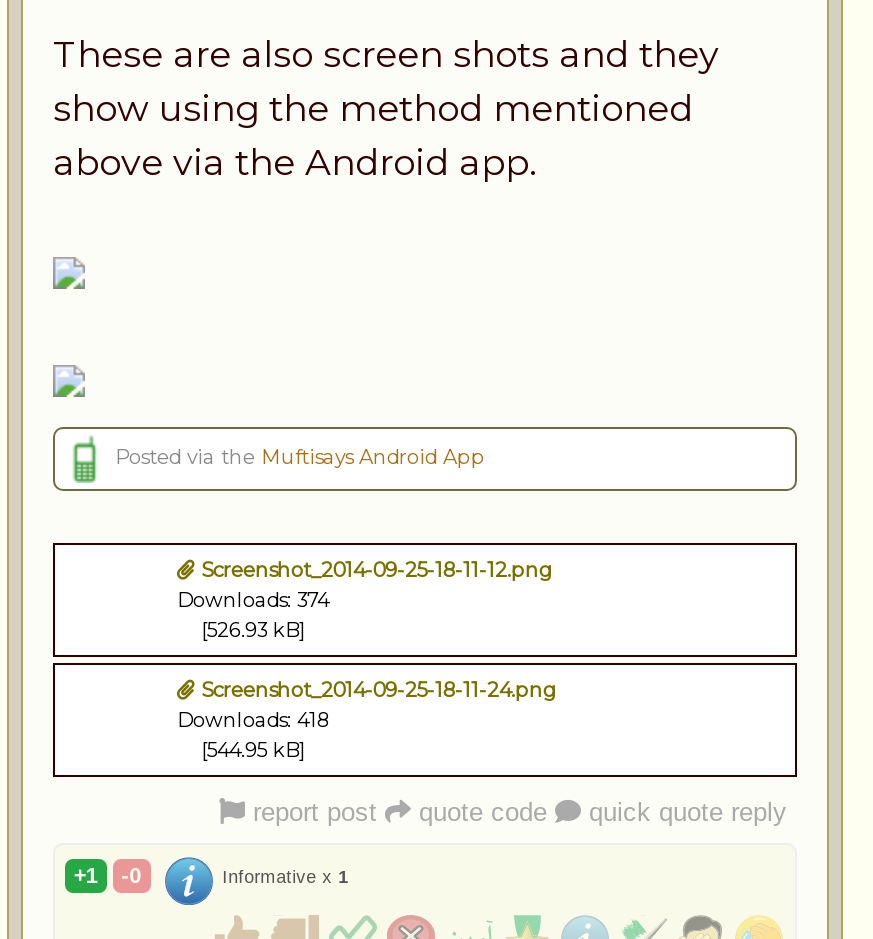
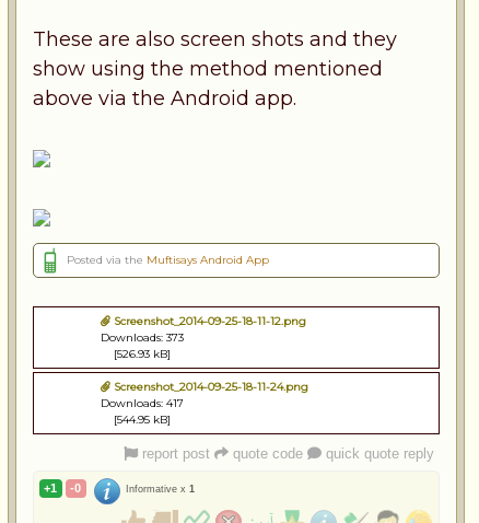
[177,587,329,613] Downloads: 374 -> [101,330,184,344] Downloads: 373
[177,707,329,733] Downloads: 418 -> [101,396,184,410] Downloads: 417

